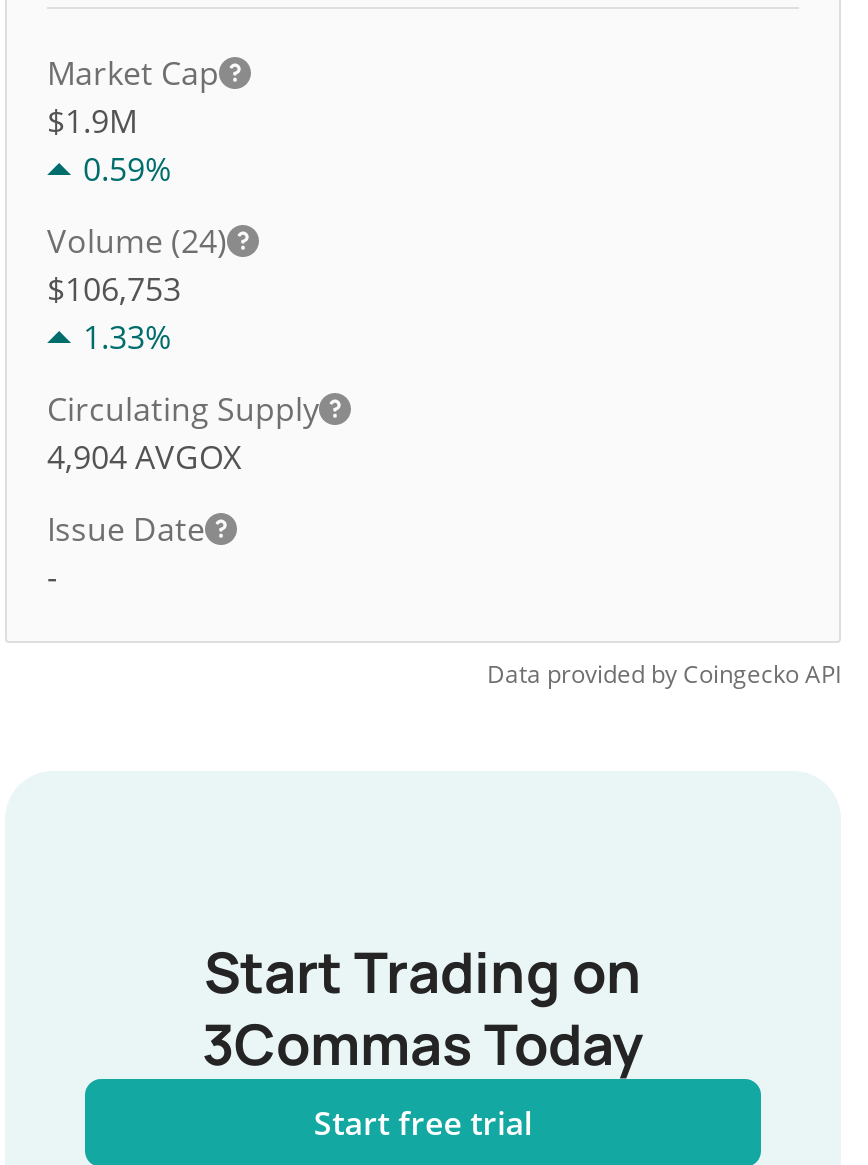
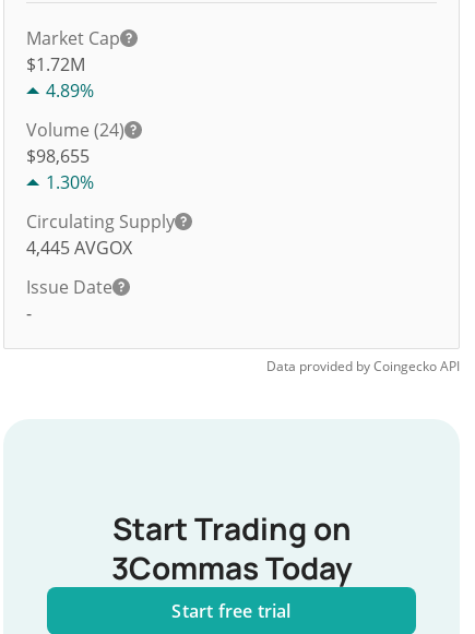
[47,99,171,191] $1.9M | 0.59% -> [26,52,94,103] $1.72M | 4.89%
[47,267,181,311] $106,753 -> [26,144,90,168] $98,655
[83,315,171,359] 1.33% -> [46,170,94,194] 1.30%
[47,435,241,479] 4,904 AVGOX -> [26,236,132,260] 4,445 AVGOX

